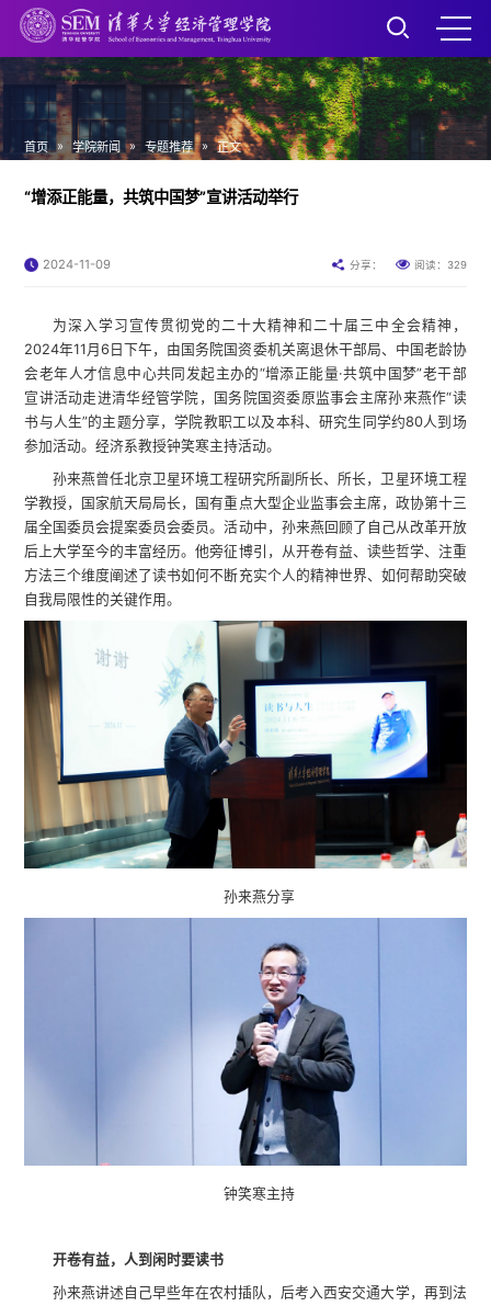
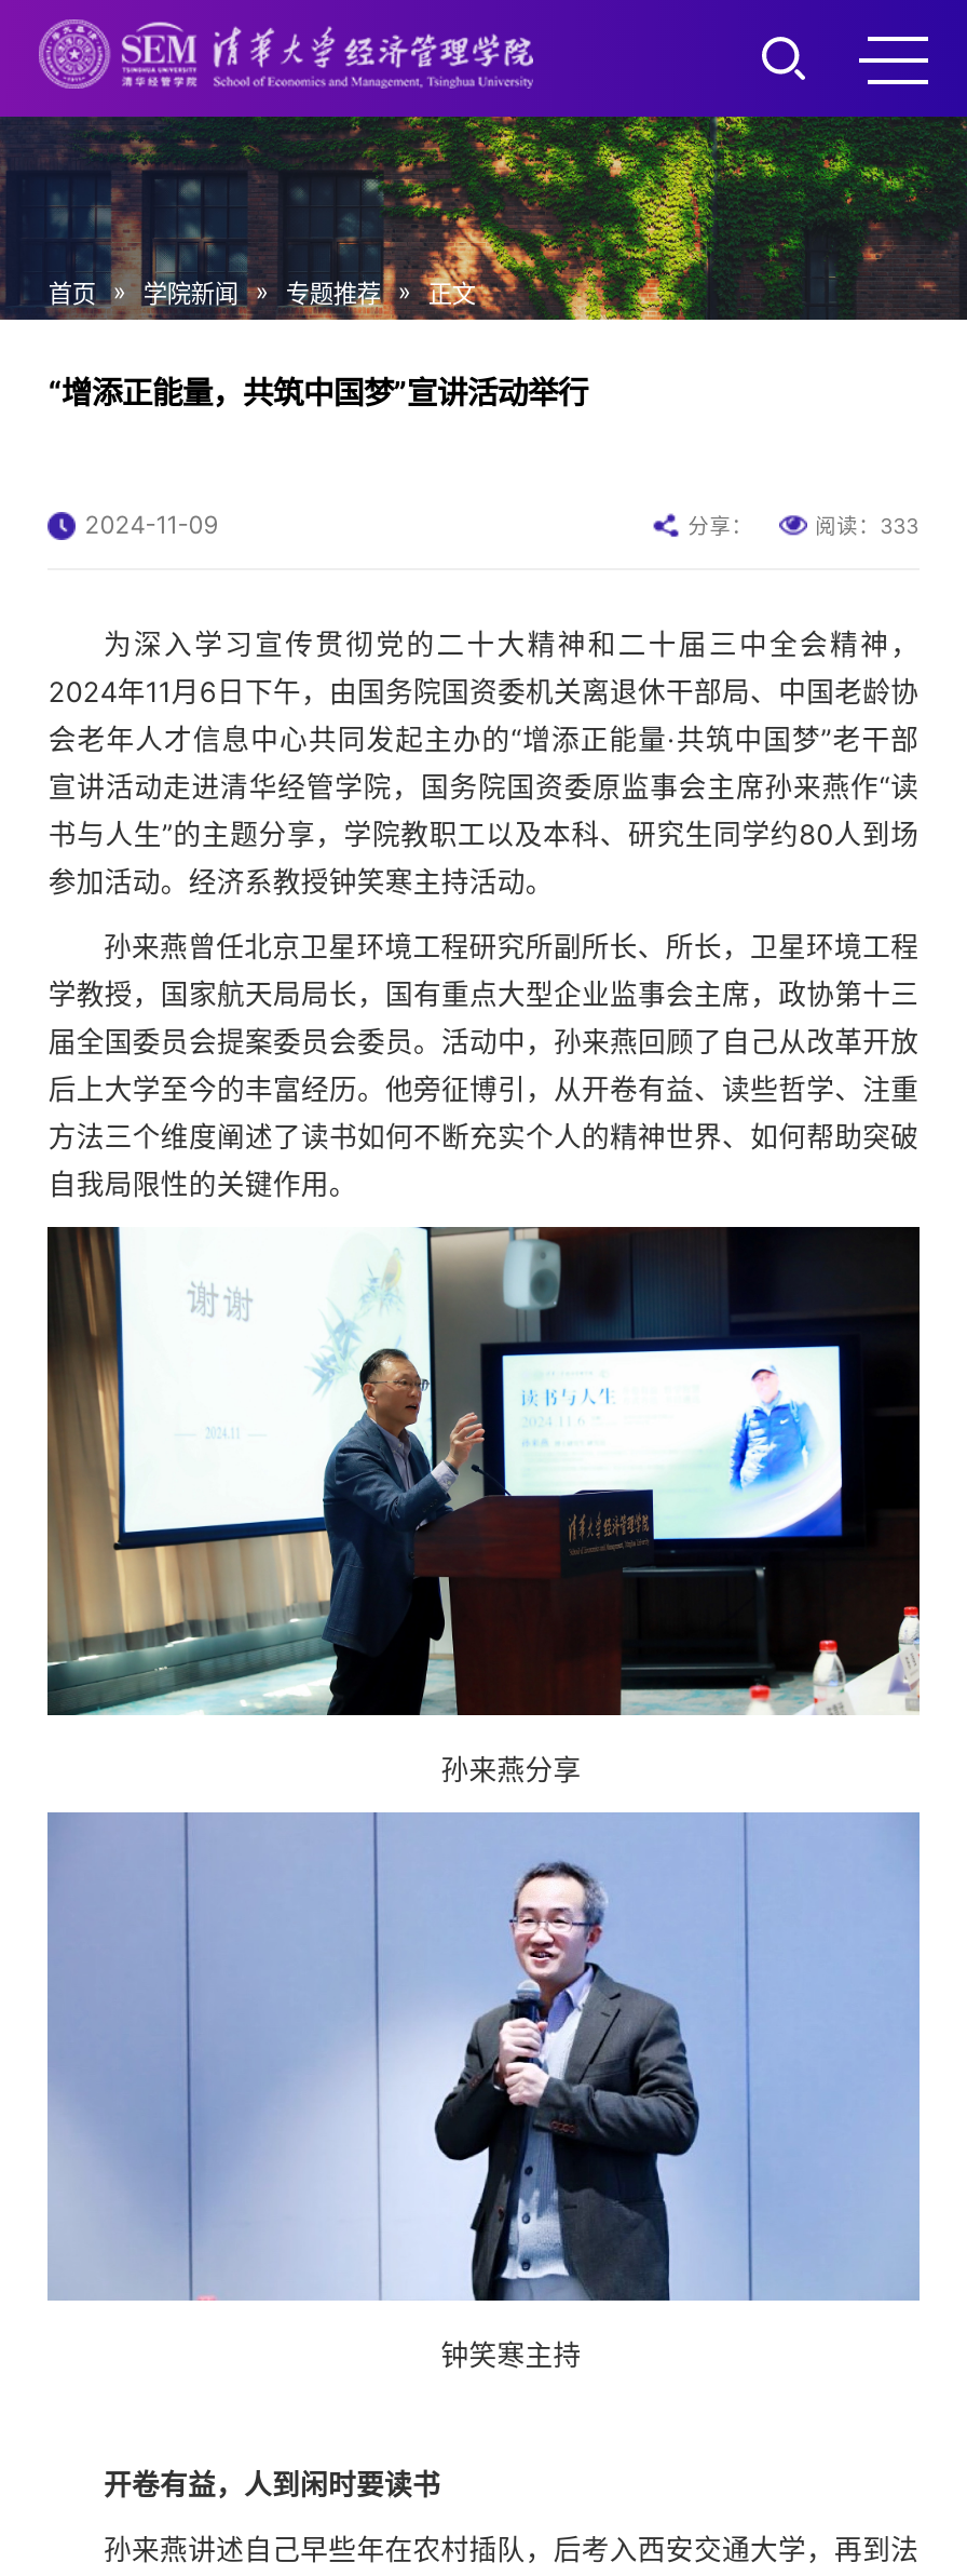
[414,259,466,271] 阅读：329 -> [815,514,919,539] 阅读：333

